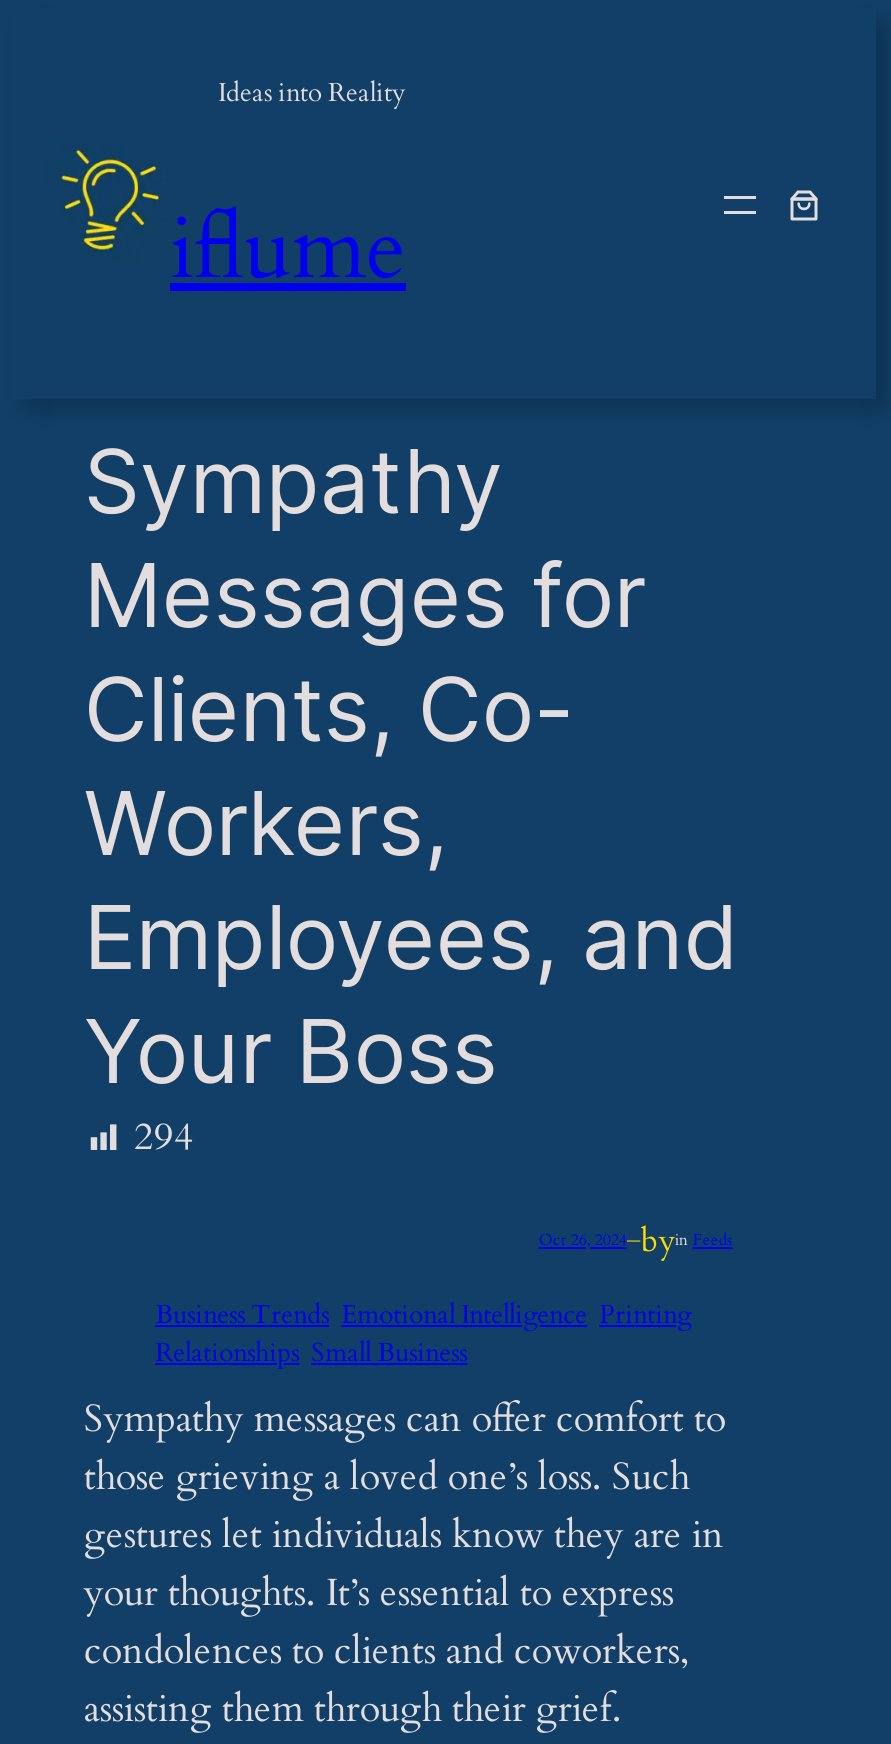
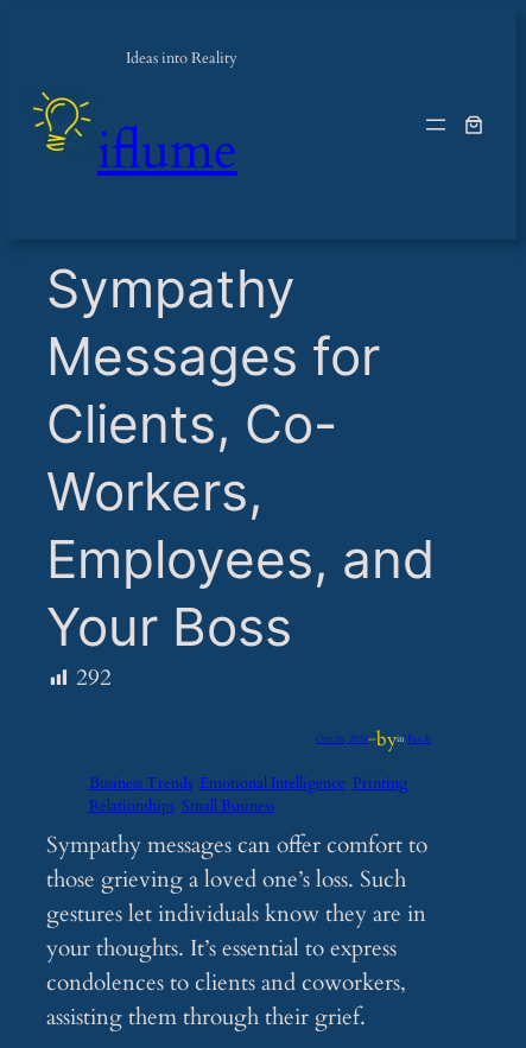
[134,1112,194,1164] 294 -> [76,663,111,694] 292

